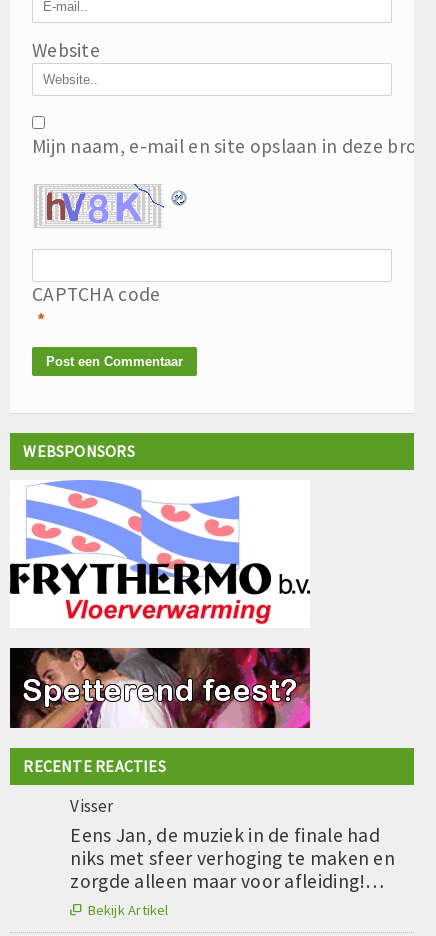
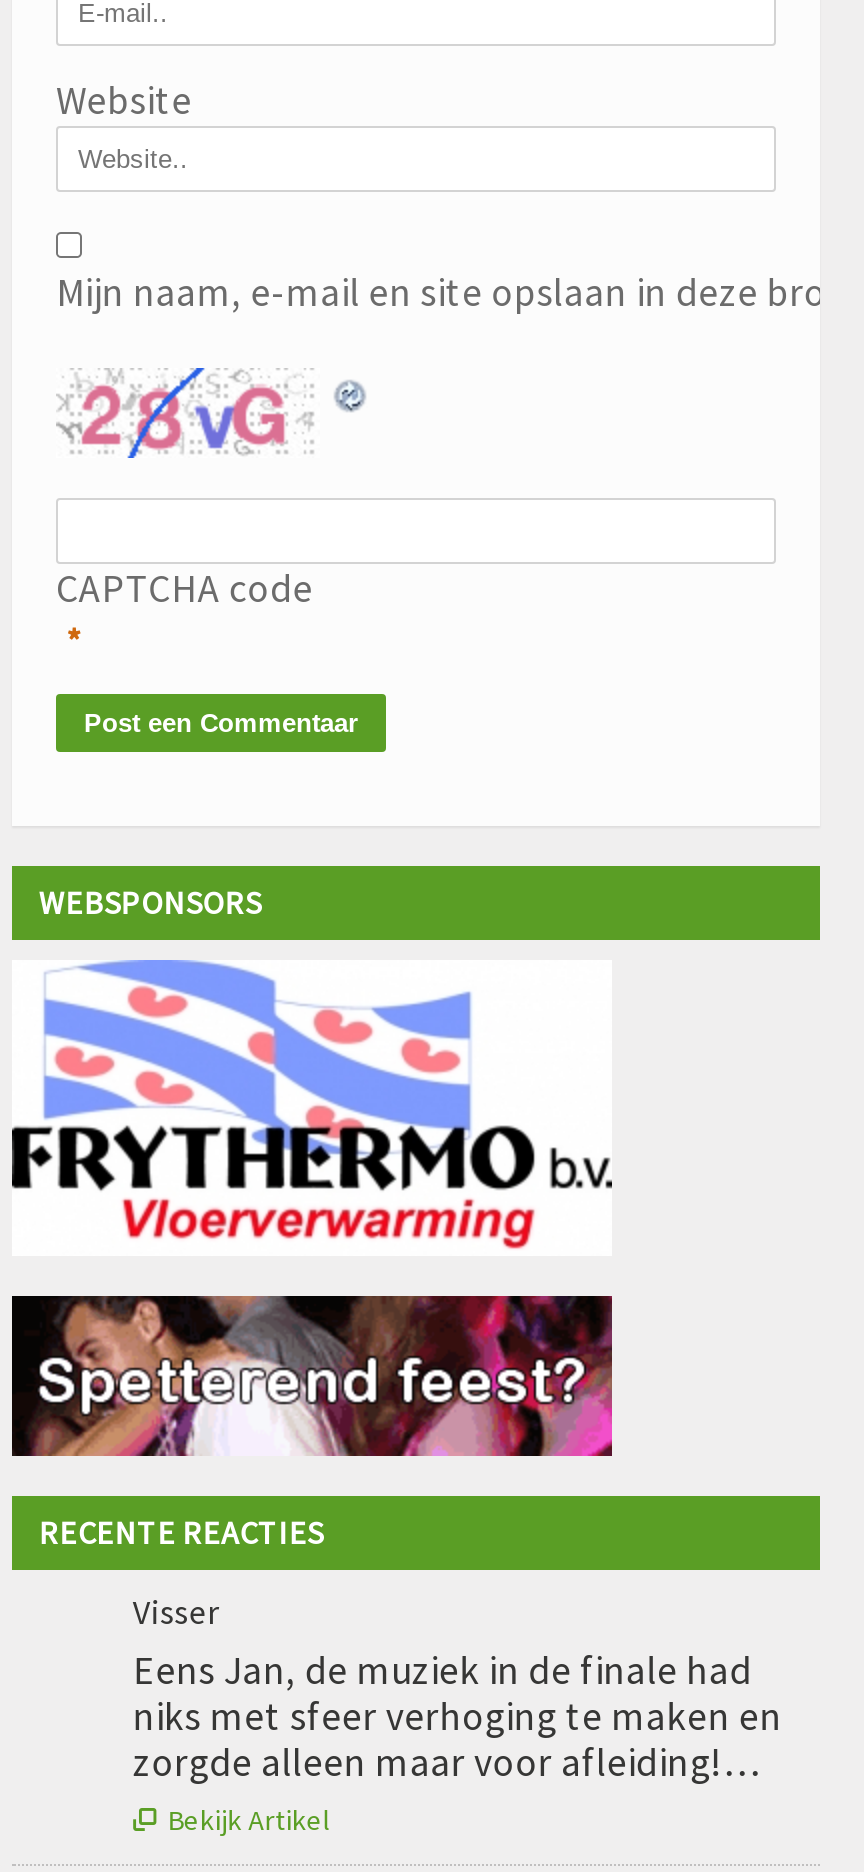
[34,183,165,228] [image] -> [62,366,318,460] [image]

